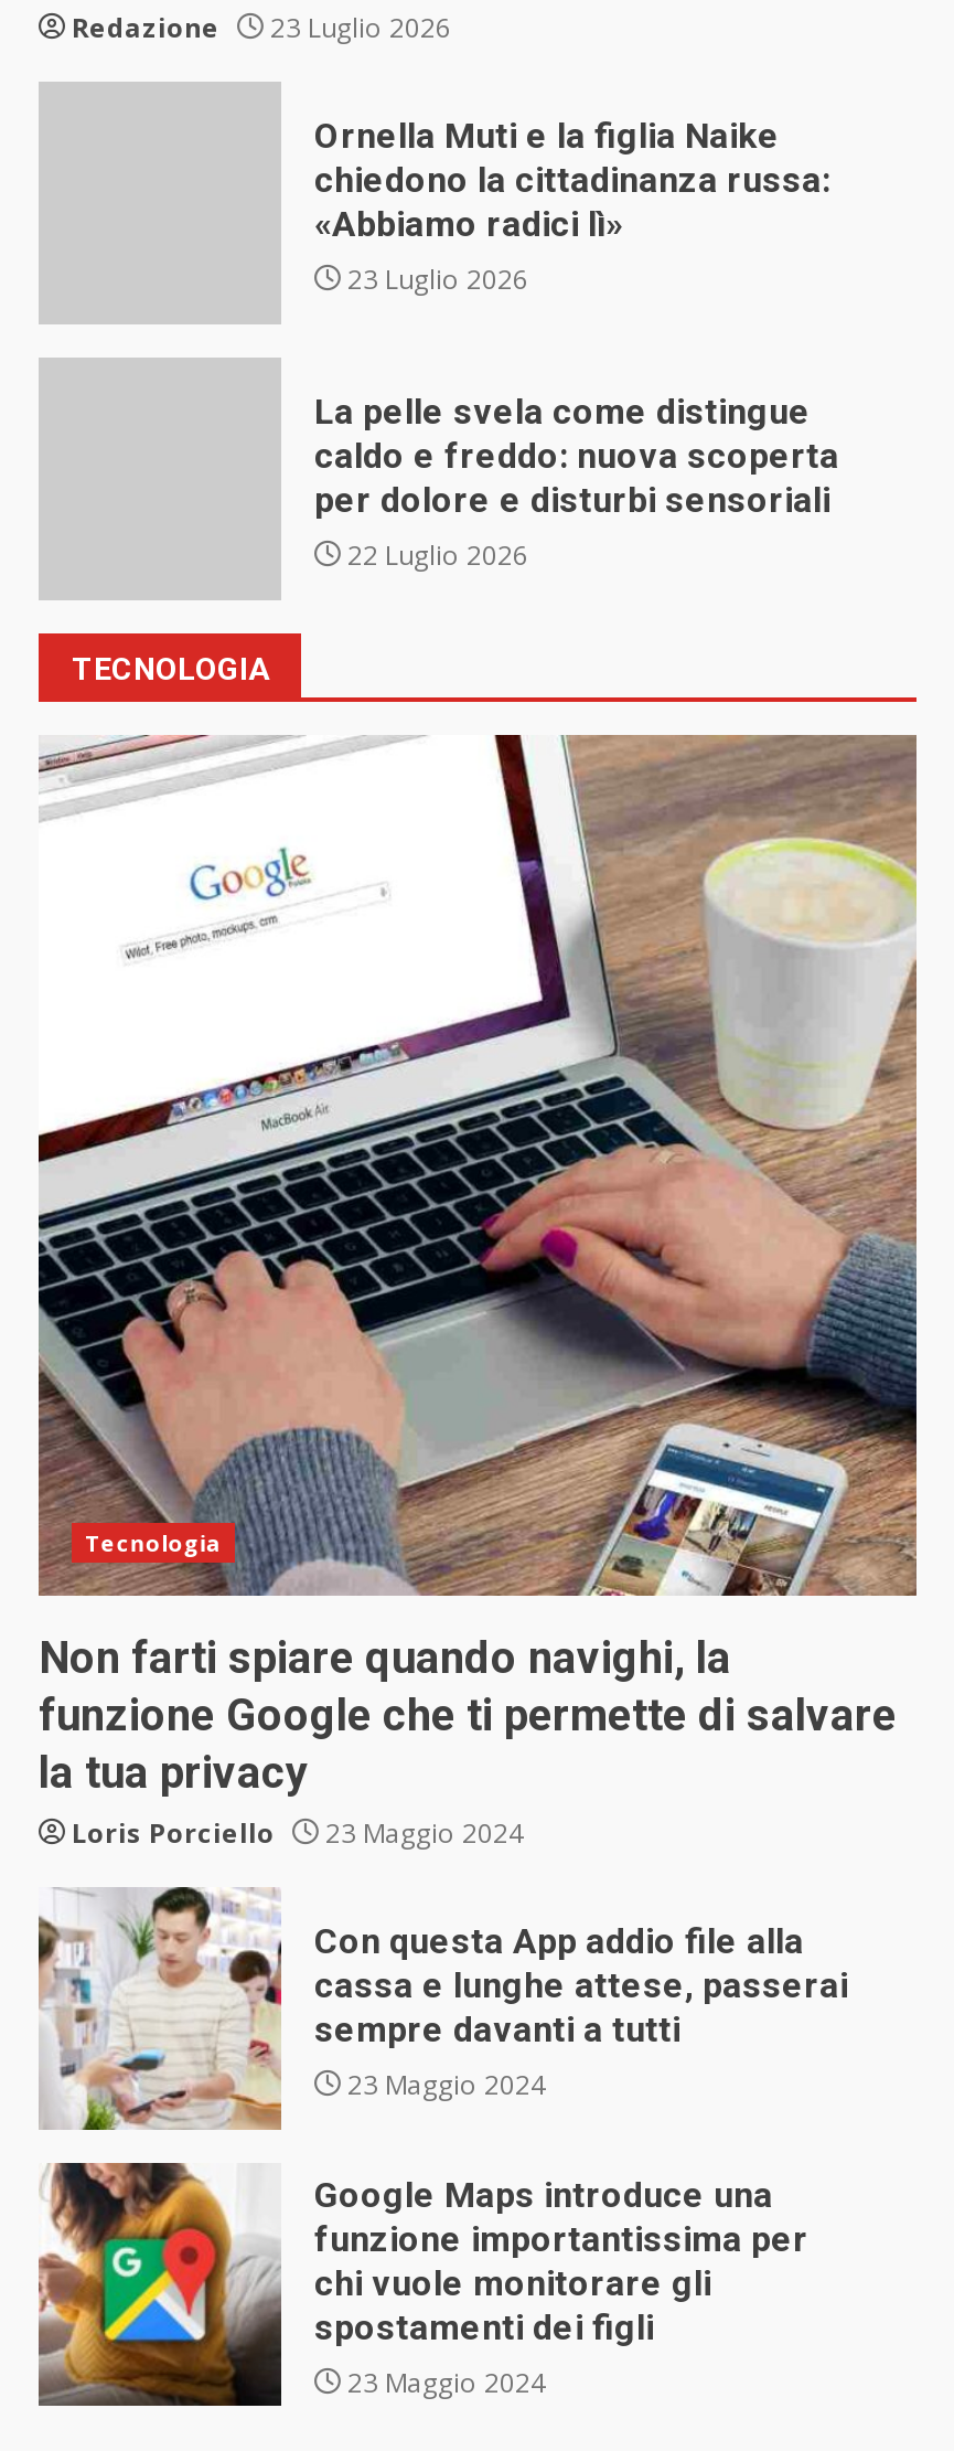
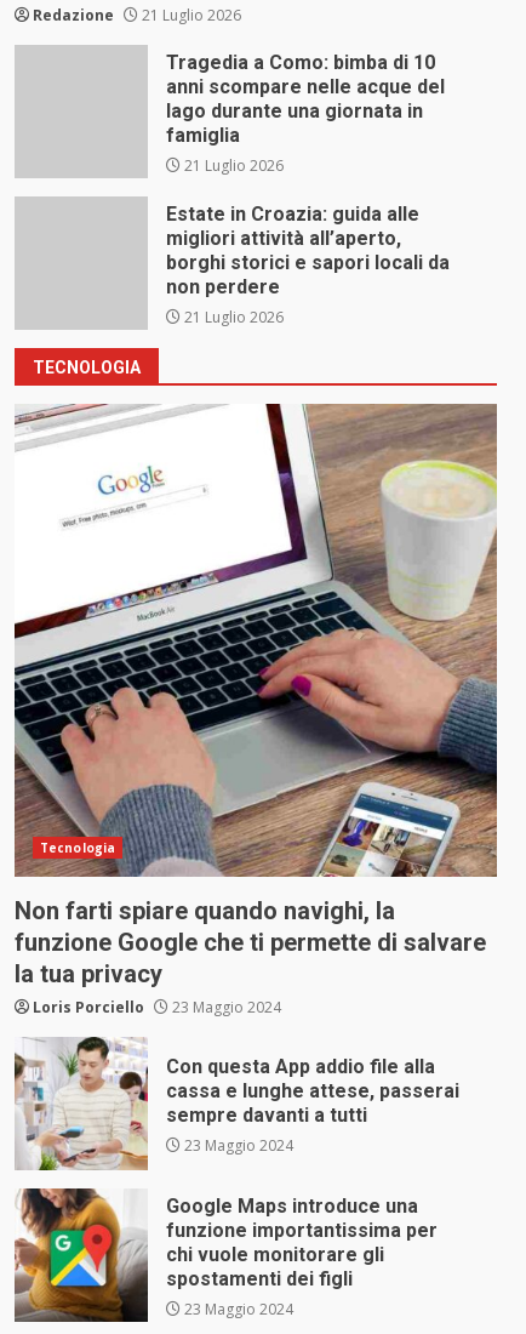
[72,8,451,46] Redazione 23 Luglio 2026 -> [33,5,241,25] Redazione 21 Luglio 2026
[314,115,830,299] Ornella Muti e la figlia Naike | chiedono la cittadinanza russa: | «Abbiamo radici lì» | 23 Luglio 2026 -> [166,51,445,176] Tragedia a Como: bimba di 10 | anni scompare nelle acque del | lago durante una giornata in | famiglia | 21 Luglio 2026
[314,391,839,575] La pelle svela come distingue | caldo e freddo: nuova scoperta | per dolore e disturbi sensoriali | 22 Luglio 2026 -> [166,203,450,328] Estate in Croazia: guida alle | migliori attività all’aperto, | borghi storici e sapori locali da | non perdere | 21 Luglio 2026

